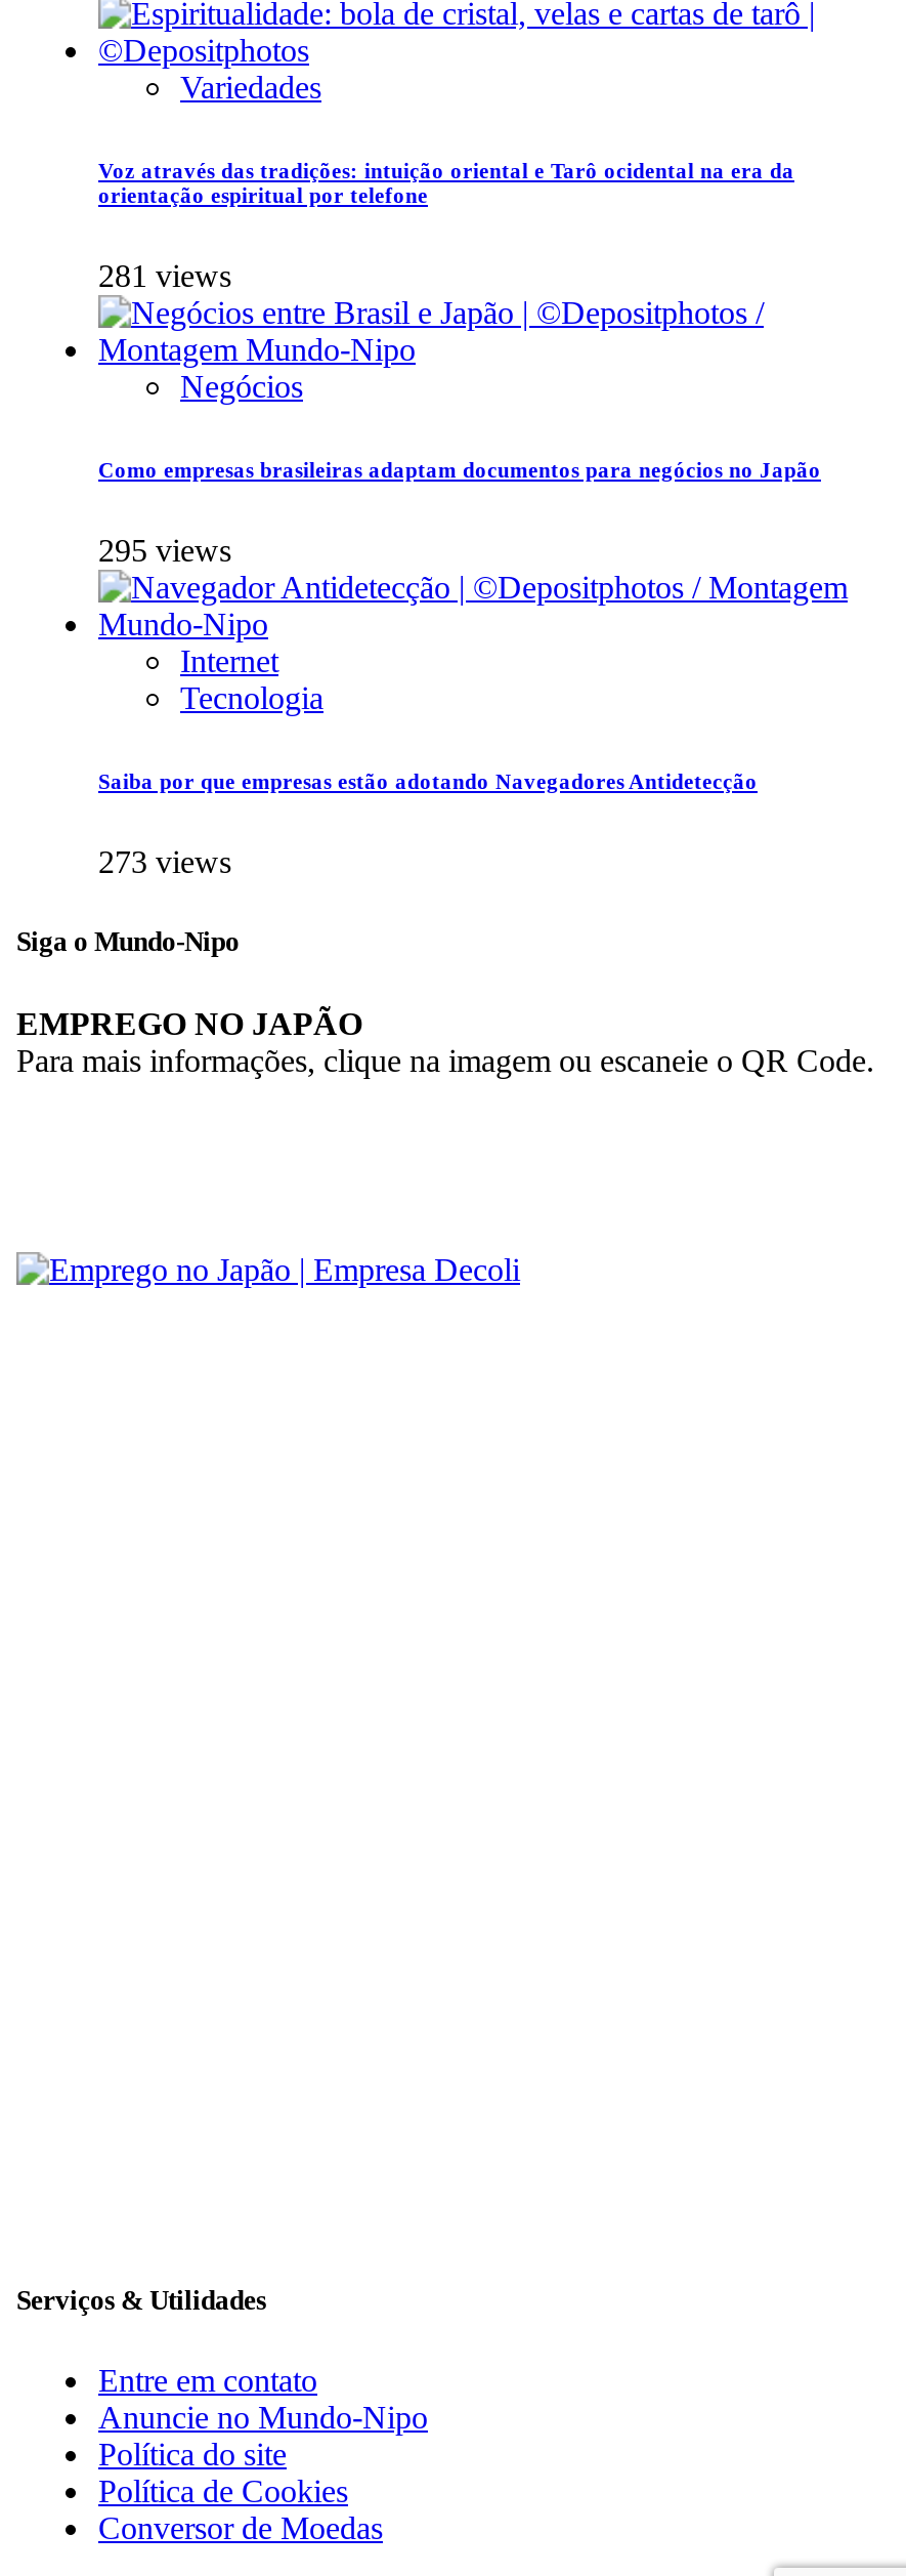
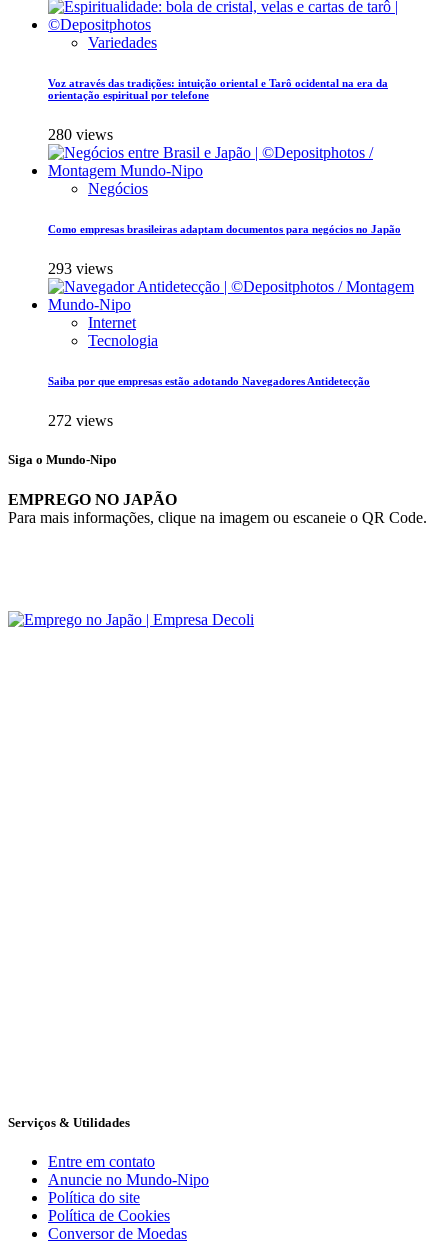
[98,259,231,294] 281 views -> [48,126,113,143] 280 views
[98,533,231,568] 295 views -> [48,260,113,277] 293 views
[98,845,231,880] 273 views -> [48,412,113,429] 272 views

